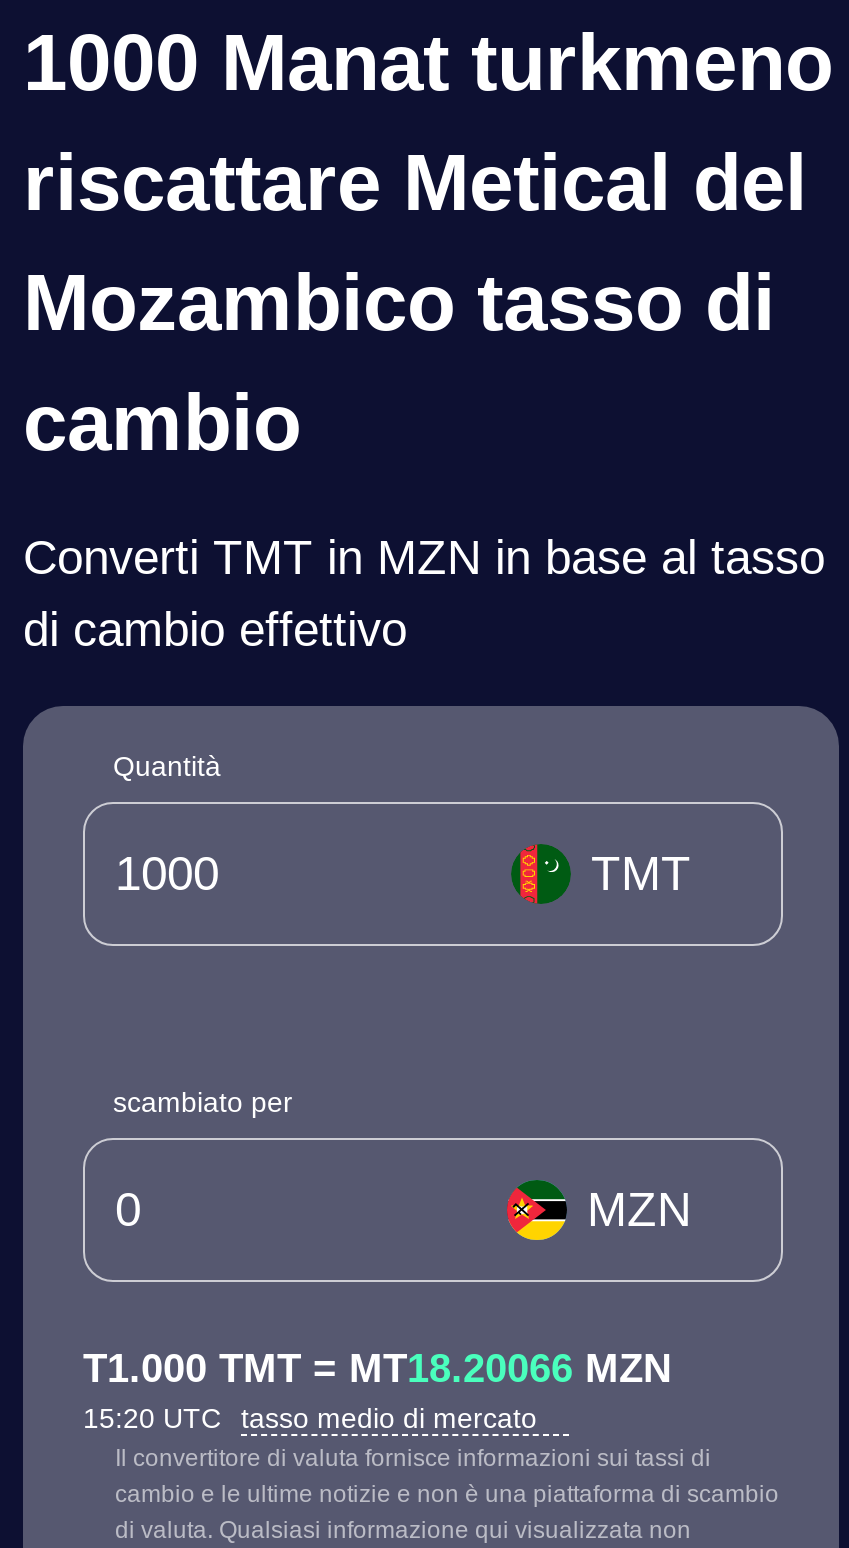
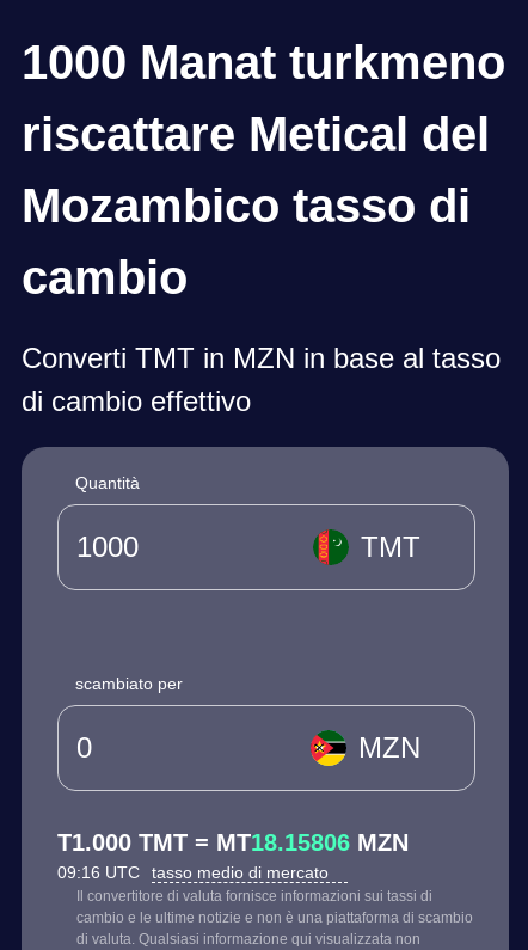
[83,1346,671,1390] T1.000 TMT = MT18.20066 MZN -> [57,829,409,856] T1.000 TMT = MT18.15806 MZN
[83,1402,545,1434] 15:20 UTC tasso medio di mercato -> [57,863,333,882] 09:16 UTC tasso medio di mercato

